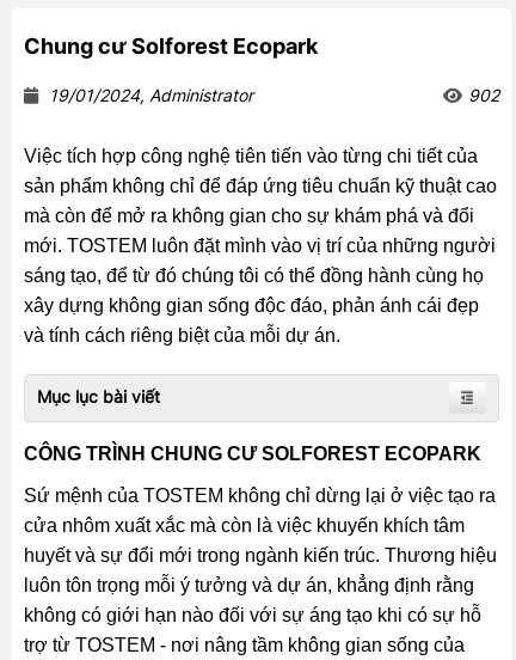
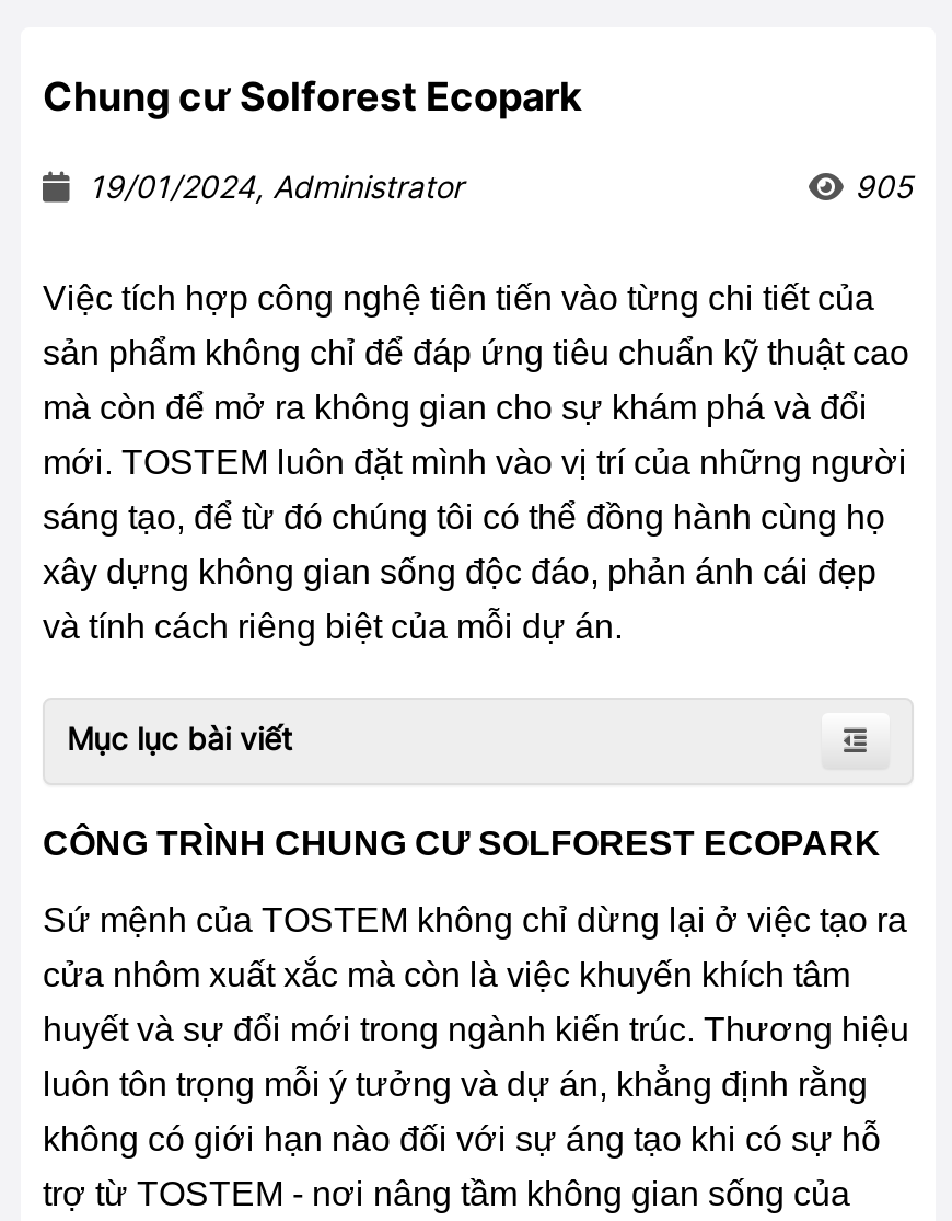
[468,85,499,105] 902 -> [855,168,914,205] 905

